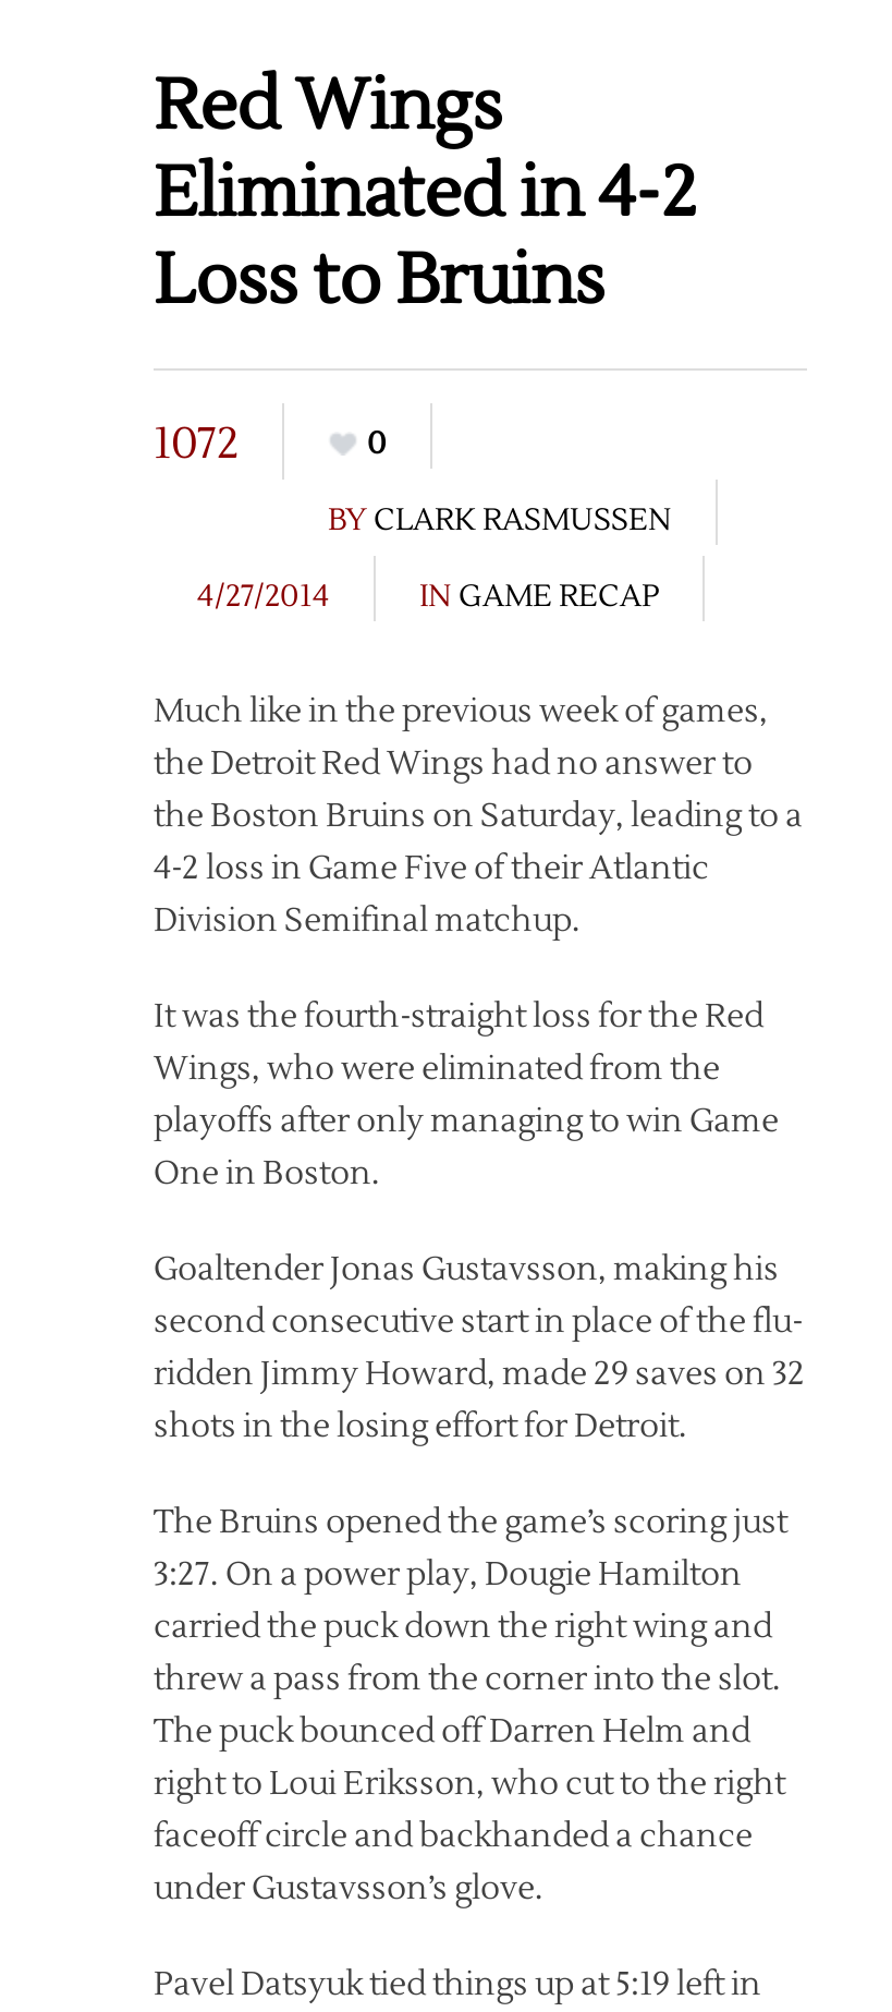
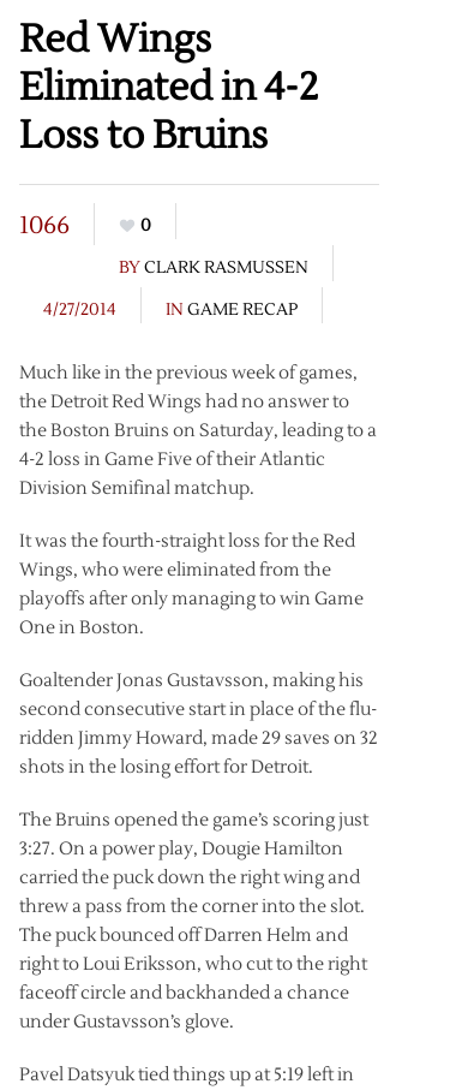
[154,417,239,473] 1072 -> [19,211,70,242] 1066

